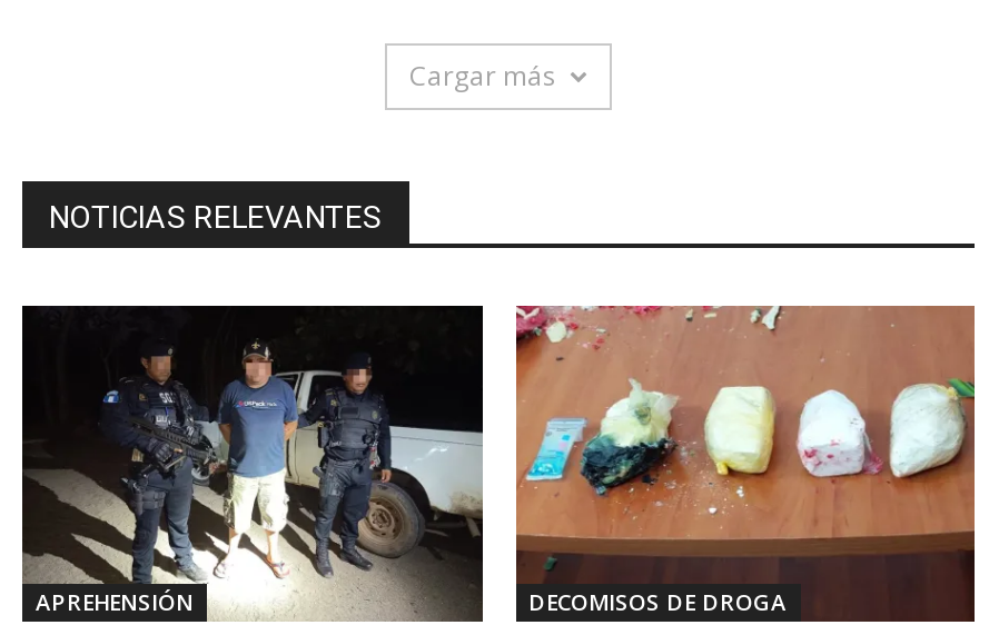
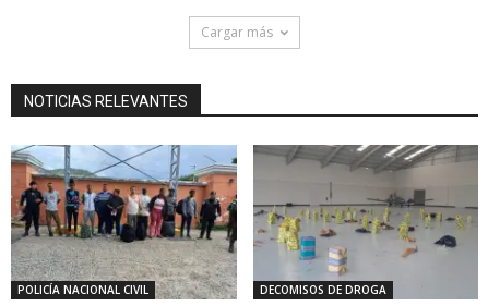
[20,304,485,622] [image] | APREHENSIÓN -> [10,144,238,298] [image] | POLICÍA NACIONAL CIVIL
[514,304,975,622] [image] -> [253,144,478,299] [image]

